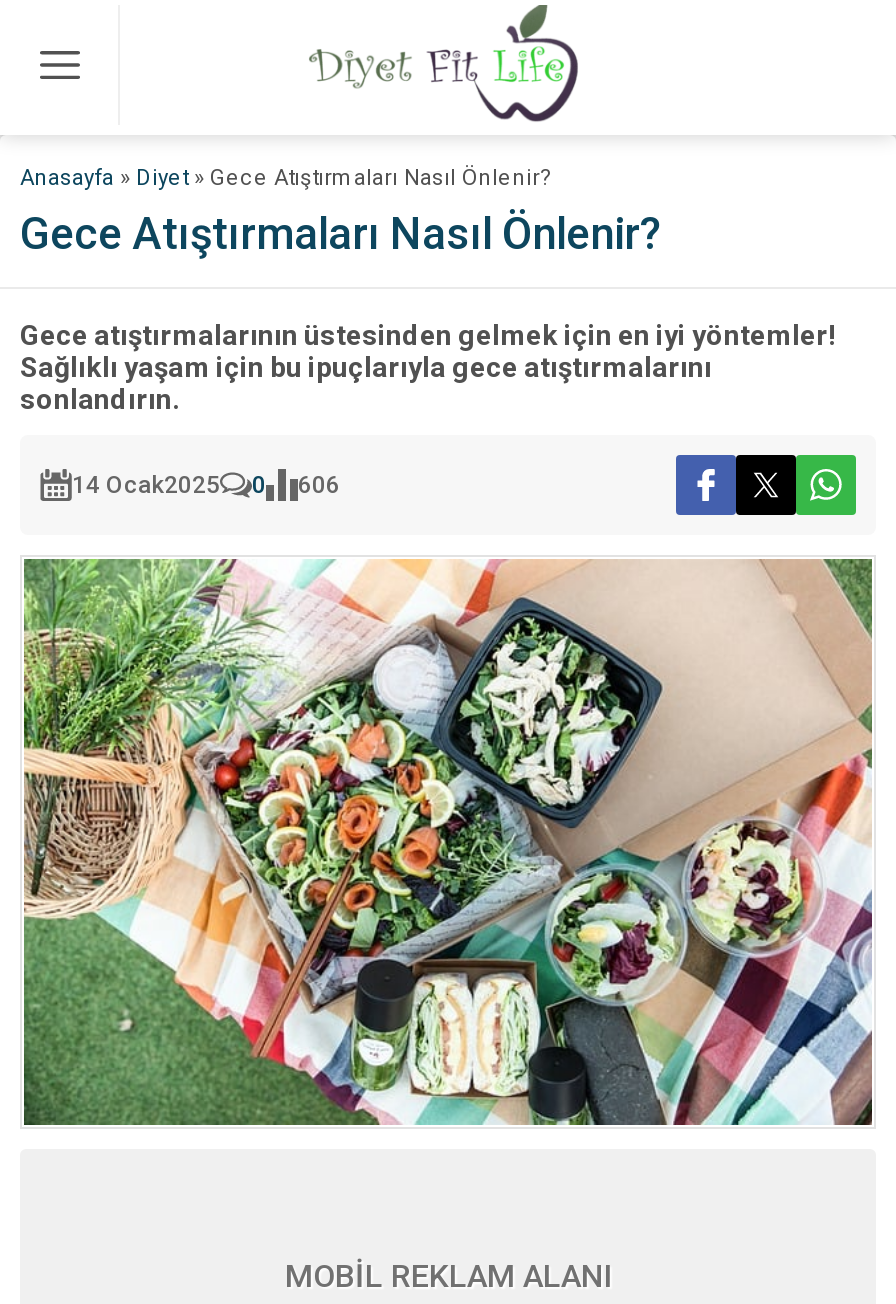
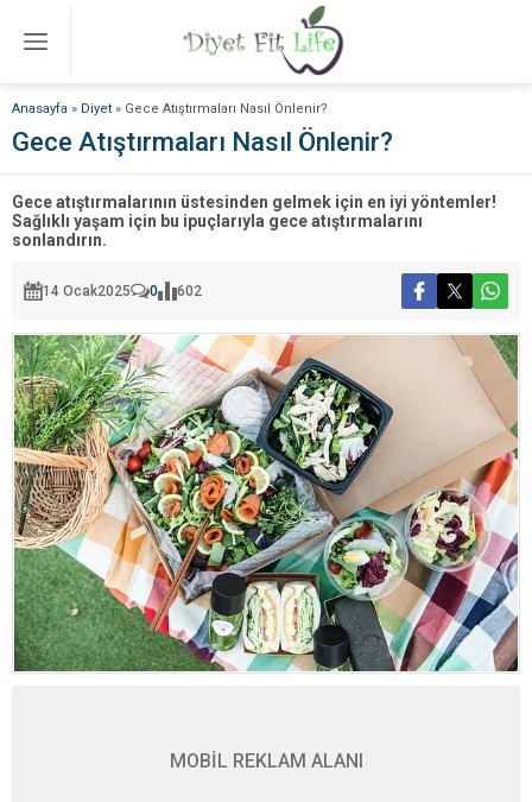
[72,471,340,499] 14 Ocak2025 0 606 -> [43,283,202,299] 14 Ocak2025 0 602

